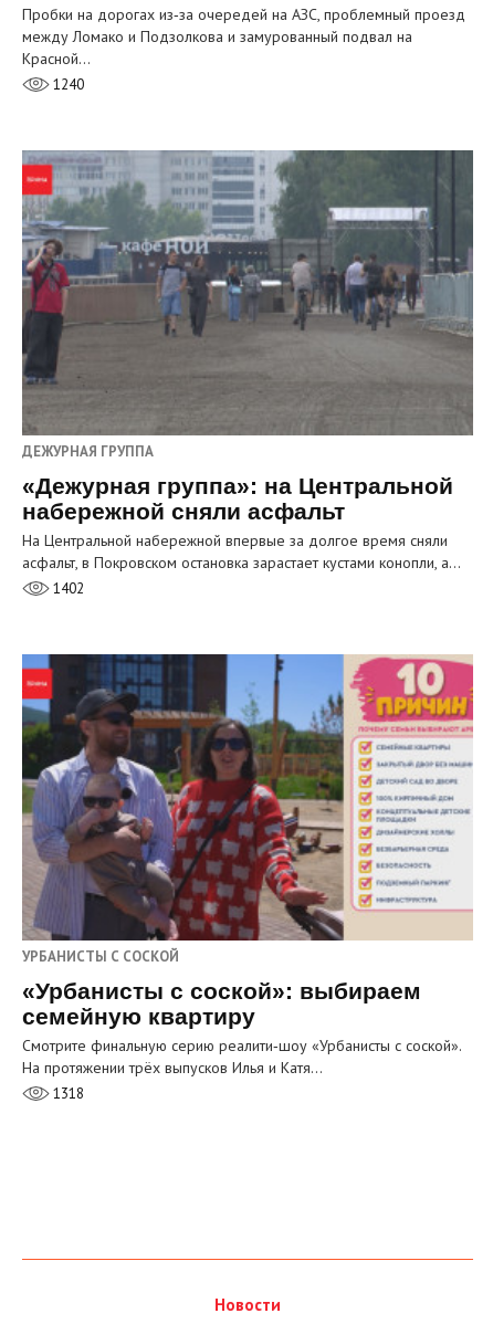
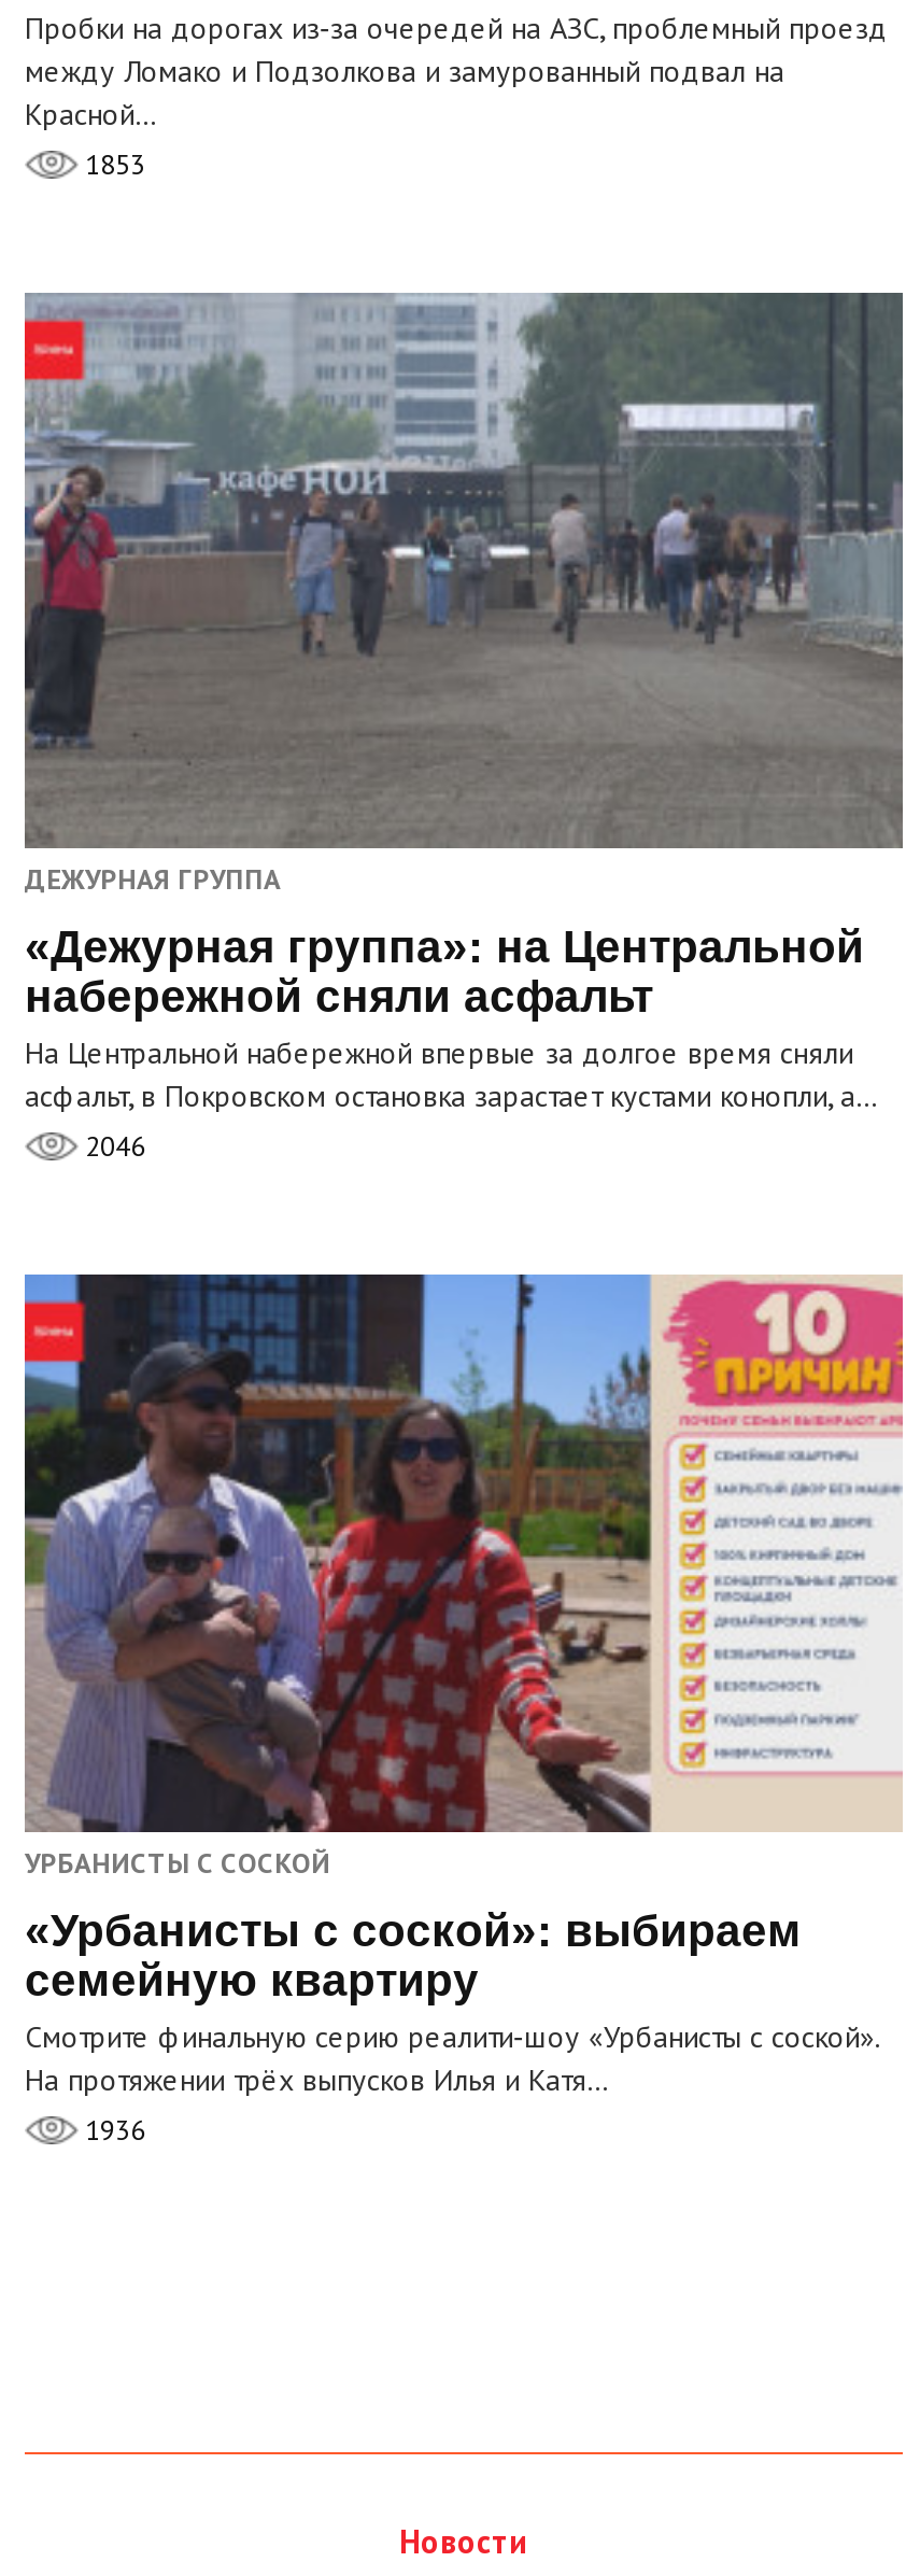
[50,75,84,94] 1240 -> [79,147,145,183] 1853
[50,580,84,598] 1402 -> [79,1129,145,1166] 2046
[50,1084,84,1102] 1318 -> [79,2111,145,2148] 1936

